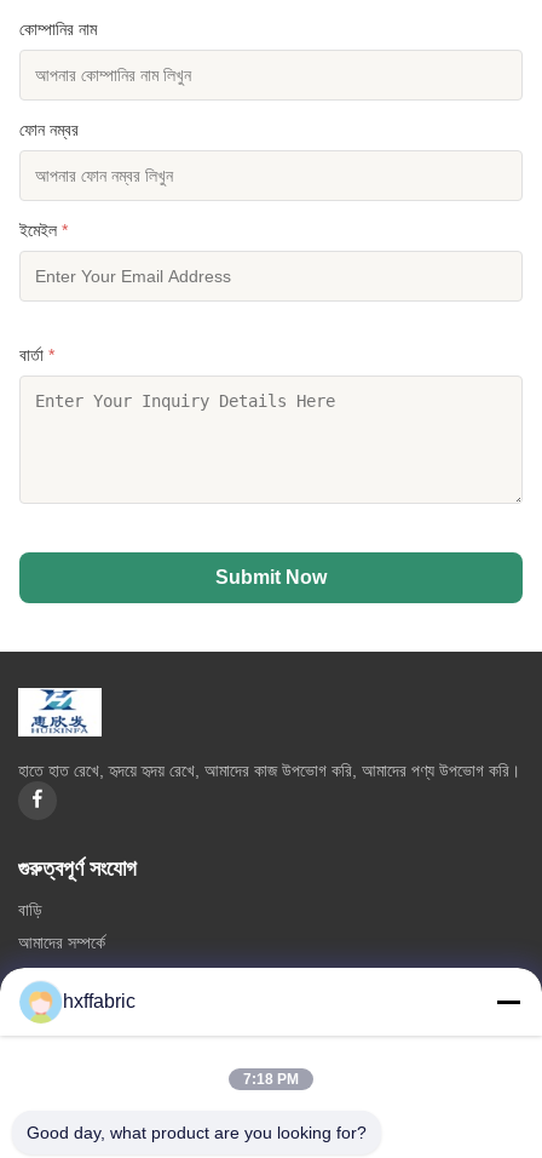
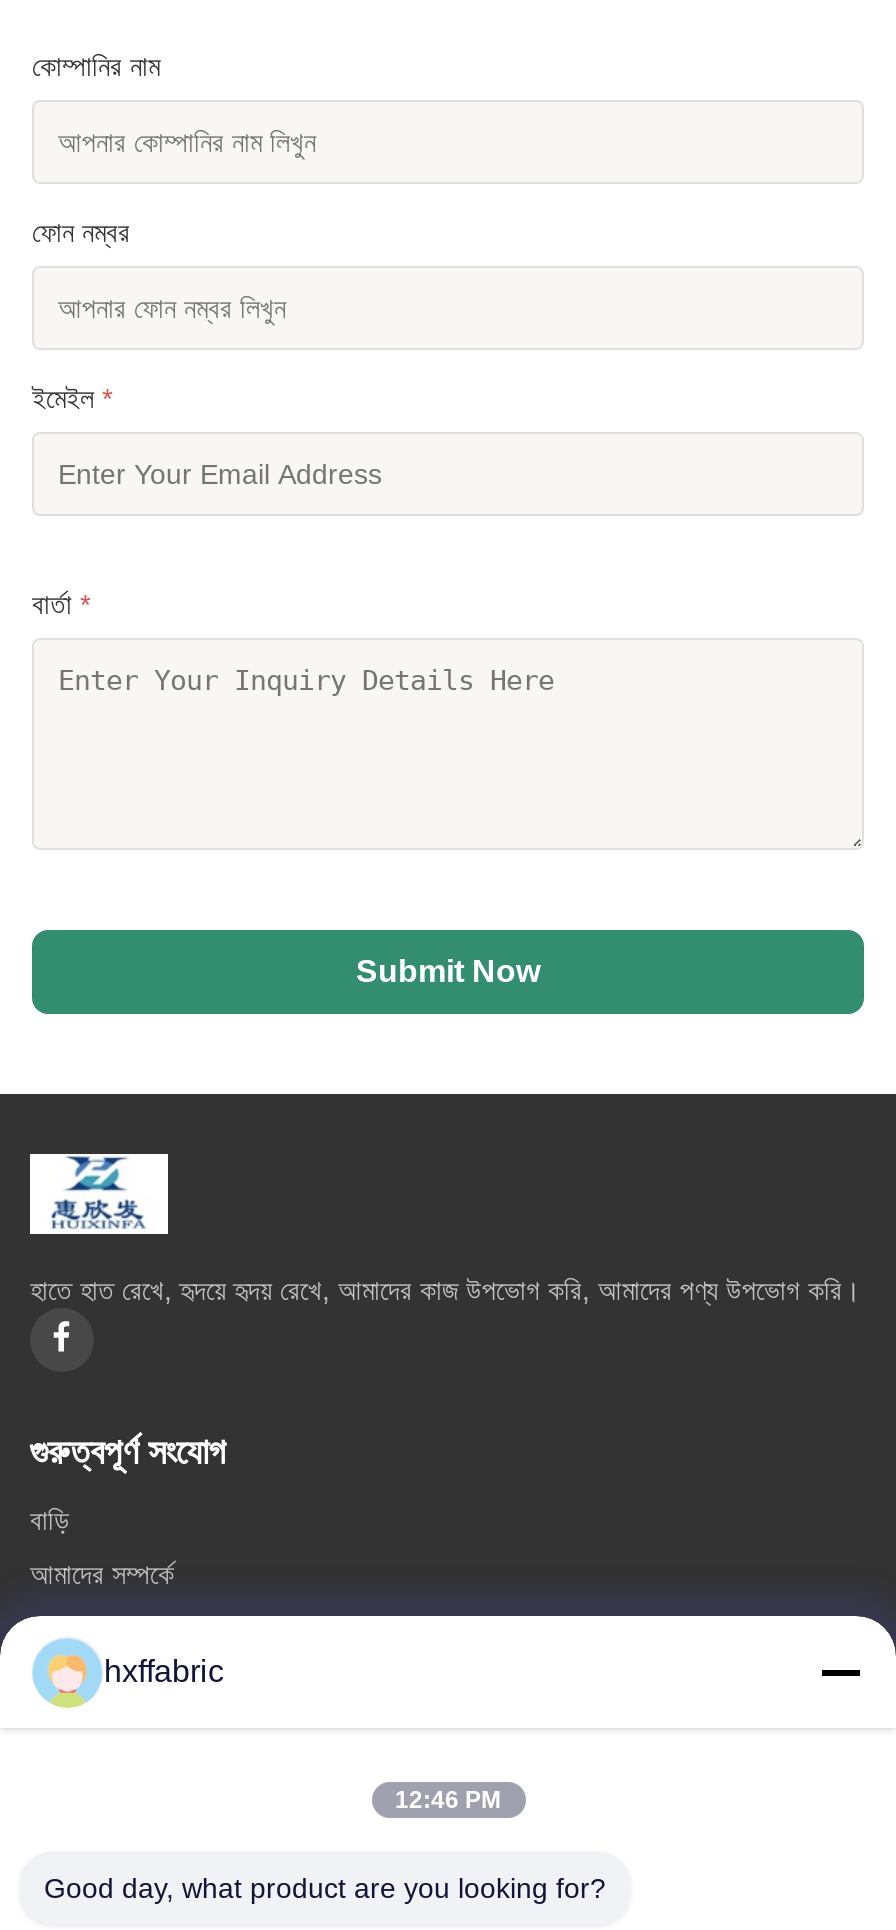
[243,1071,299,1088] 7:18 PM -> [395,1786,501,1814] 12:46 PM

